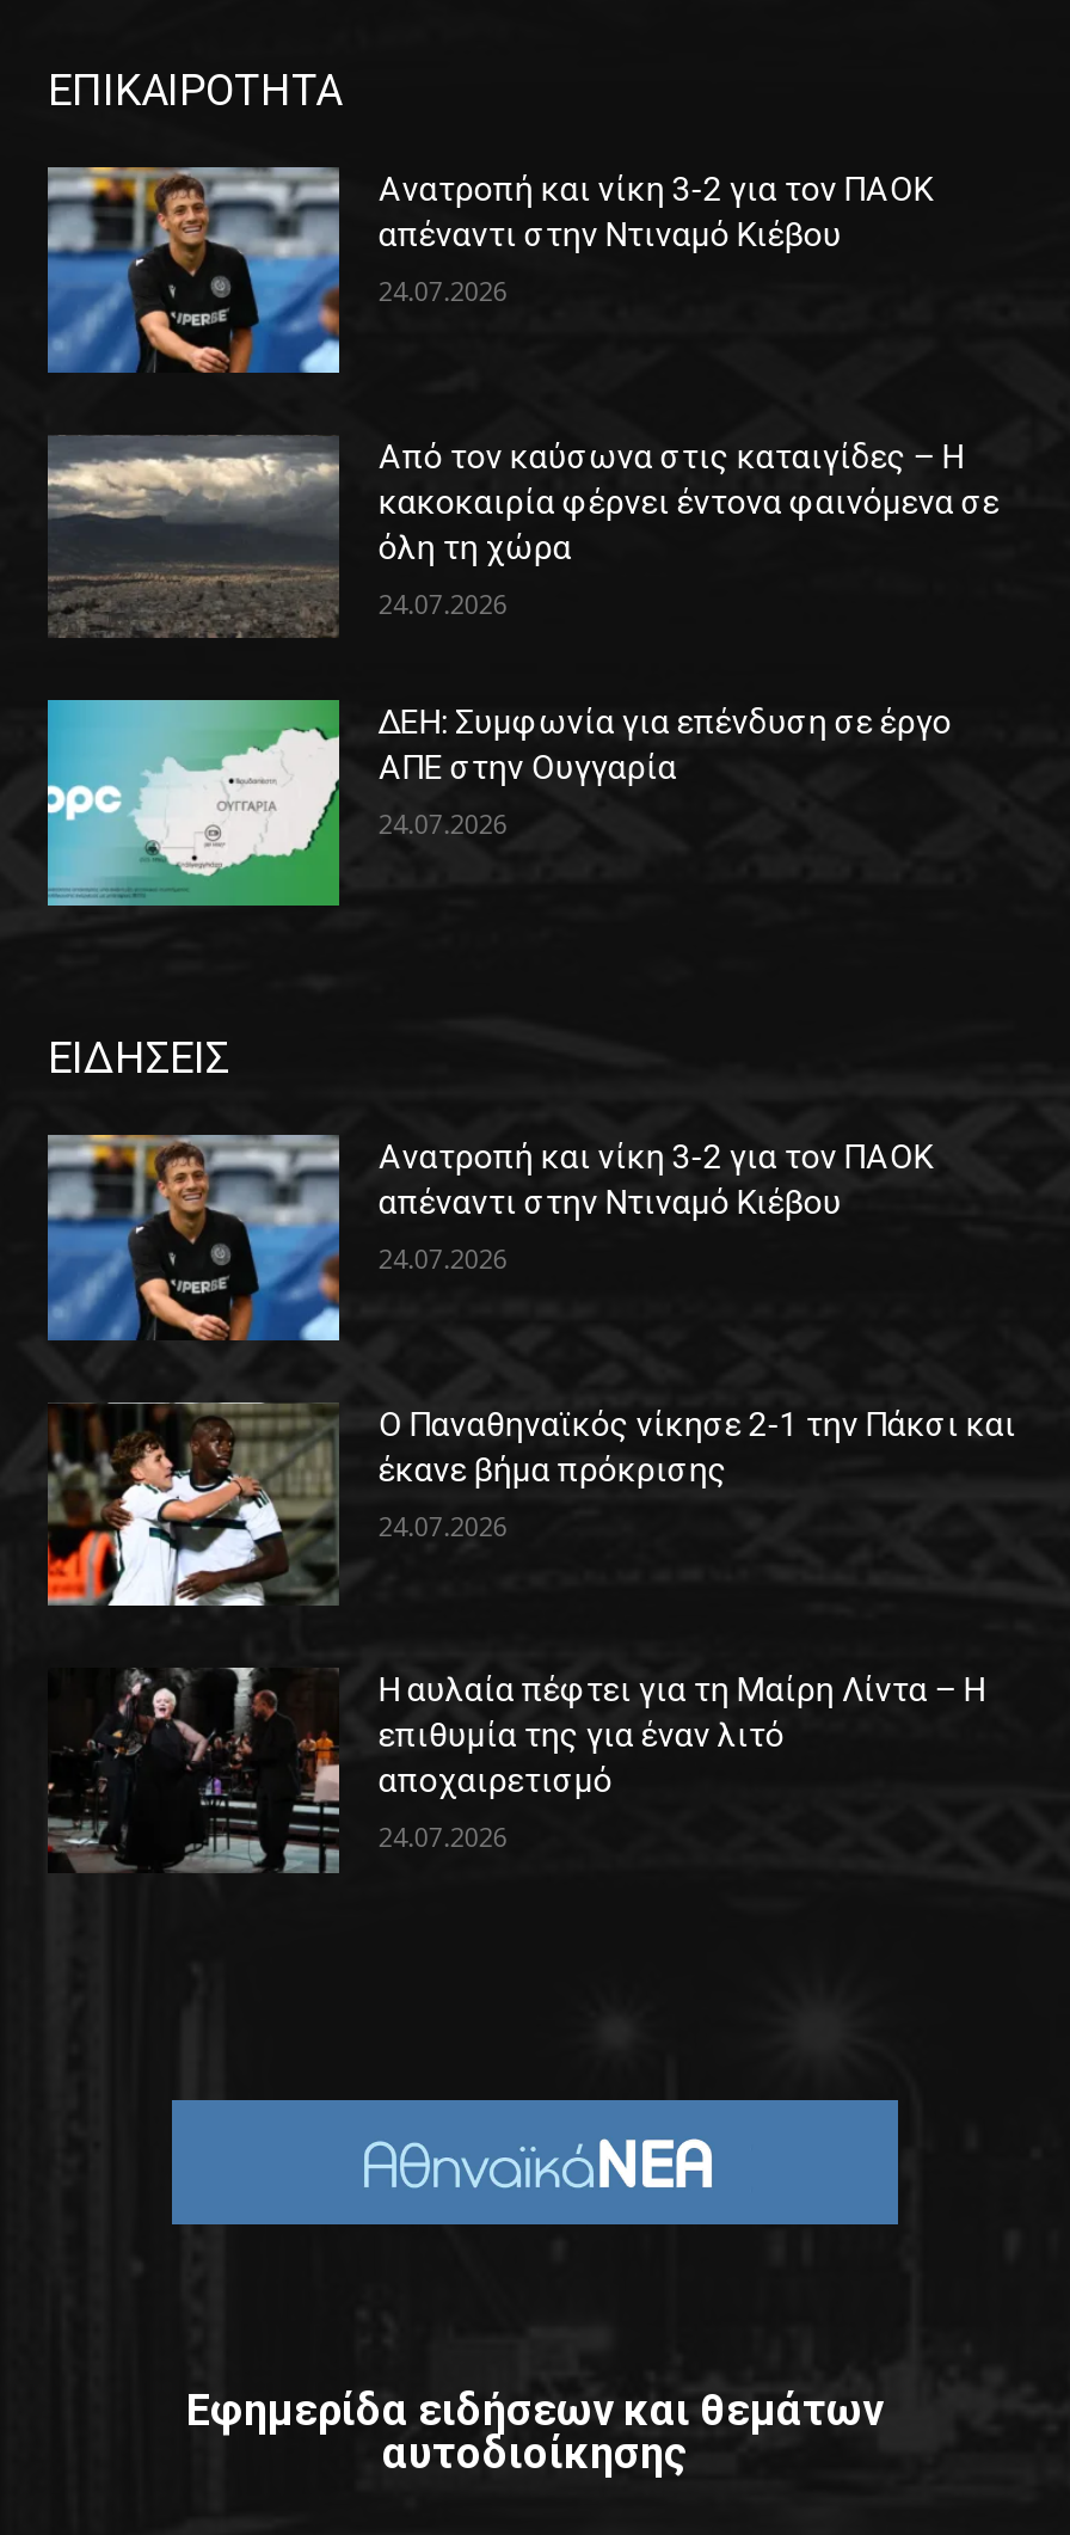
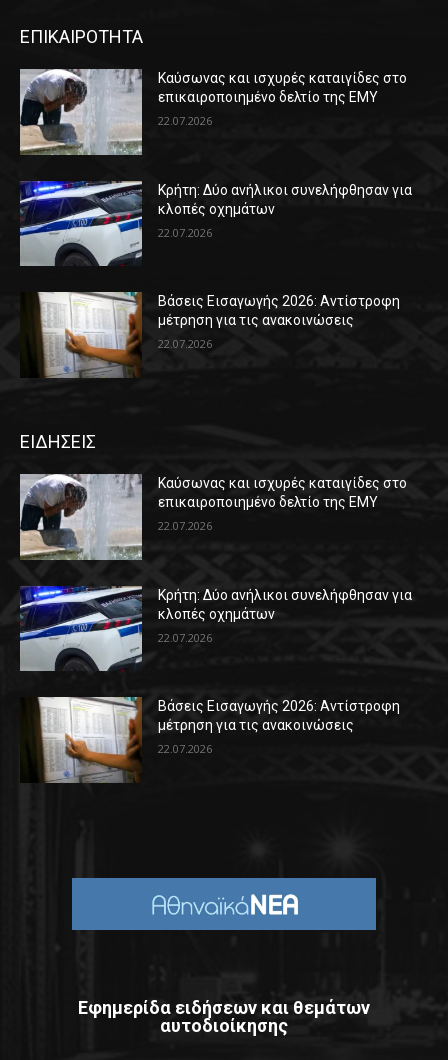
[45,165,932,375] [image] | Ανατροπή και νίκη 3-2 για τον ΠΑΟΚ | απέναντι στην Ντιναμό Κιέβου -> [19,68,407,156] [image] | Καύσωνας και ισχυρές καταιγίδες στο | επικαιροποιημένο δελτίο της ΕΜΥ
[378,272,507,308] 24.07.2026 -> [158,113,212,128] 22.07.2026
[48,435,999,638] [image] | Από τον καύσωνα στις καταιγίδες – Η | κακοκαιρία φέρνει έντονα φαινόμενα σε | όλη τη χώρα -> [19,180,412,267] [image] | Κρήτη: Δύο ανήλικοι συνελήφθησαν για | κλοπές οχημάτων
[378,584,507,620] 24.07.2026 -> [158,225,212,240] 22.07.2026
[45,698,952,908] [image] | ΔΕΗ: Συμφωνία για επένδυση σε έργο | ΑΠΕ στην Ουγγαρία -> [20,291,400,378] [image] | Βάσεις Εισαγωγής 2026: Αντίστροφη | μέτρηση για τις ανακοινώσεις
[378,806,507,842] 24.07.2026 -> [158,336,212,351] 22.07.2026
[45,1133,932,1343] [image] | Ανατροπή και νίκη 3-2 για τον ΠΑΟΚ | απέναντι στην Ντιναμό Κιέβου -> [19,473,407,561] [image] | Καύσωνας και ισχυρές καταιγίδες στο | επικαιροποιημένο δελτίο της ΕΜΥ
[378,1240,507,1276] 24.07.2026 -> [158,518,212,533] 22.07.2026
[45,1400,1016,1608] [image] | Ο Παναθηναϊκός νίκησε 2-1 την Πάκσι και | έκανε βήμα πρόκρισης -> [19,585,412,672] [image] | Κρήτη: Δύο ανήλικοι συνελήφθησαν για | κλοπές οχημάτων
[378,1507,507,1543] 24.07.2026 -> [158,630,212,645] 22.07.2026
[45,1668,985,1876] [image] | Η αυλαία πέφτει για τη Μαίρη Λίντα – Η | επιθυμία της για έναν λιτό | αποχαιρετισμό -> [20,696,400,784] [image] | Βάσεις Εισαγωγής 2026: Αντίστροφη | μέτρηση για τις ανακοινώσεις
[378,1819,507,1855] 24.07.2026 -> [158,741,212,756] 22.07.2026

